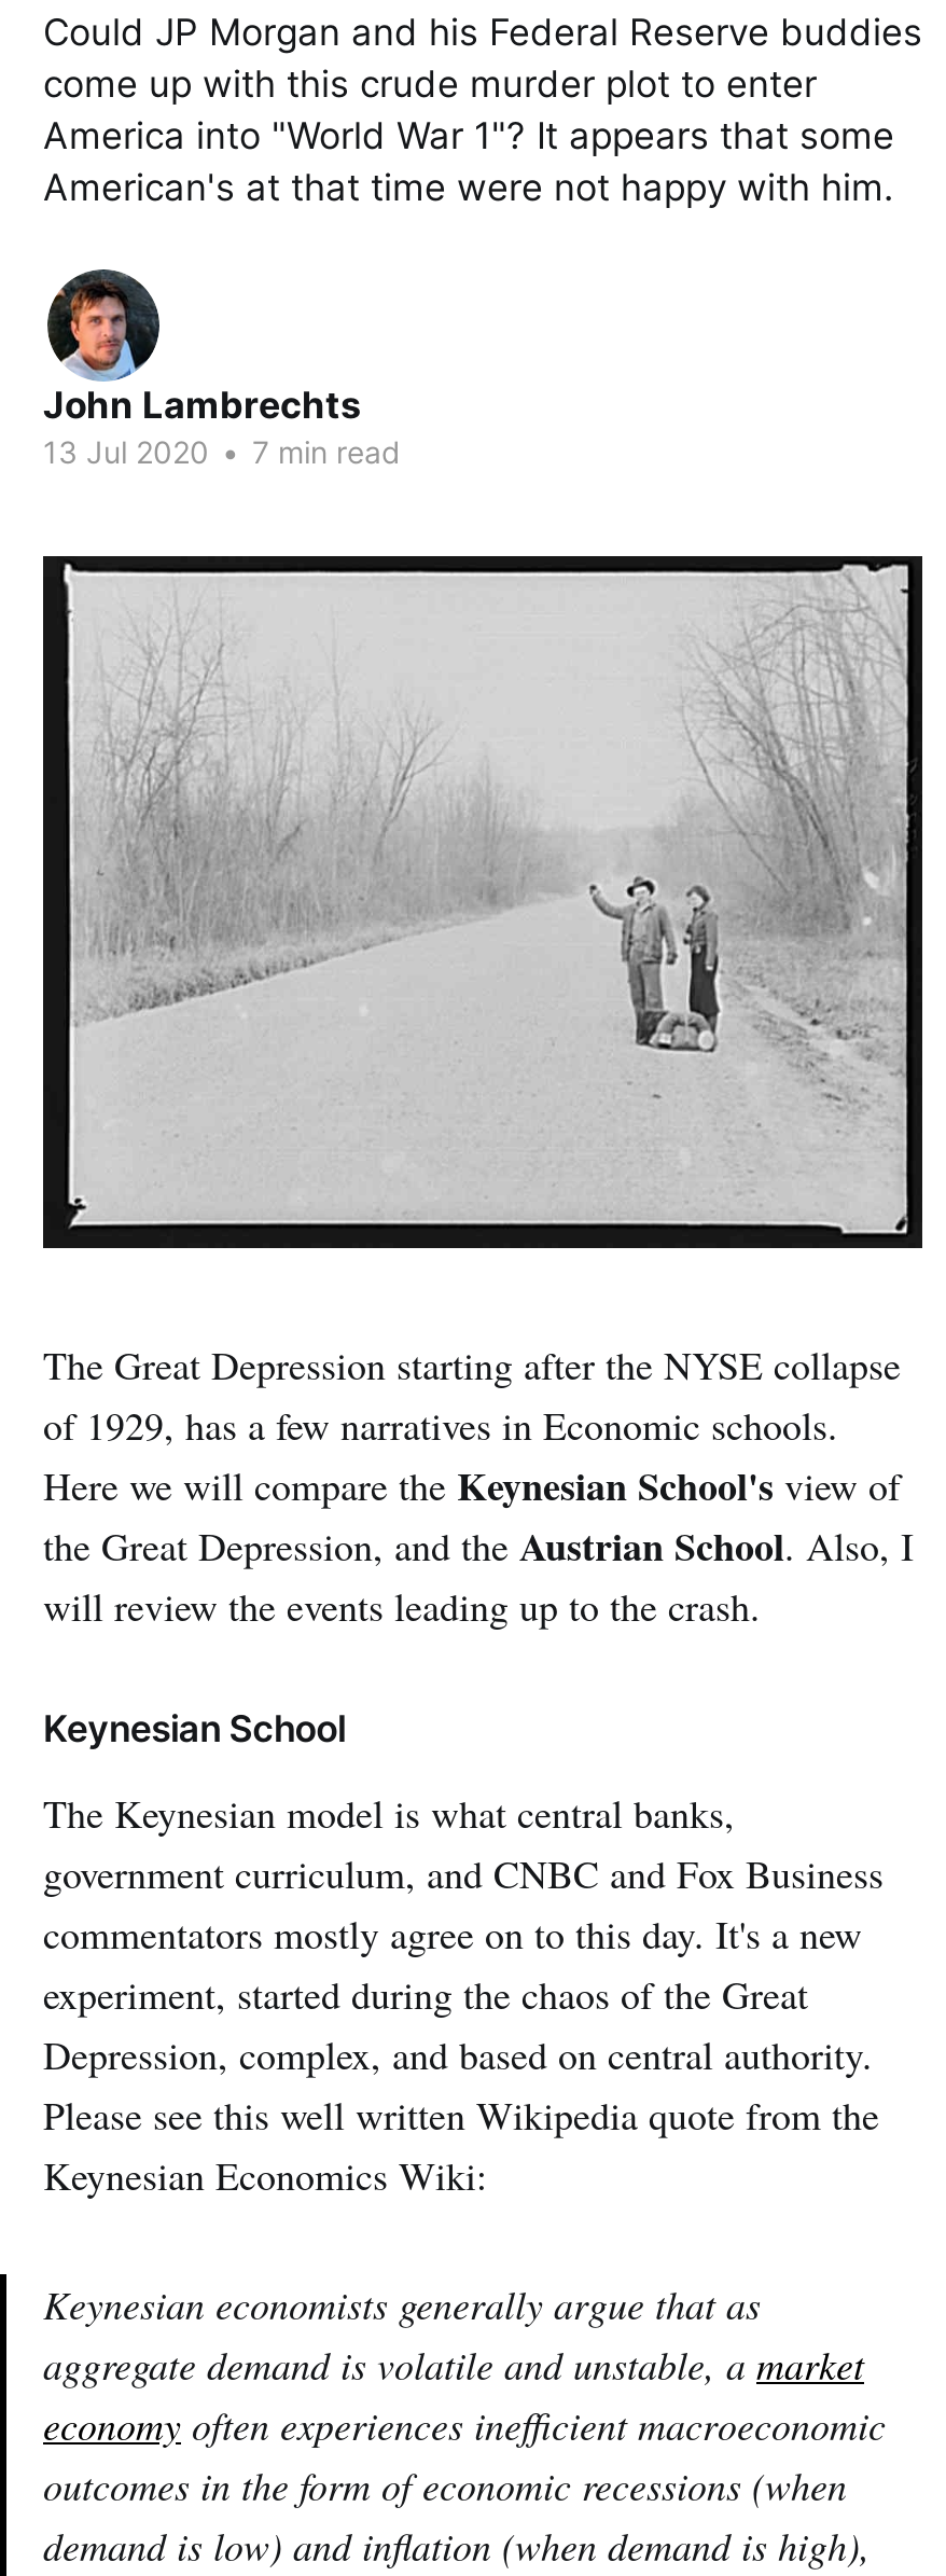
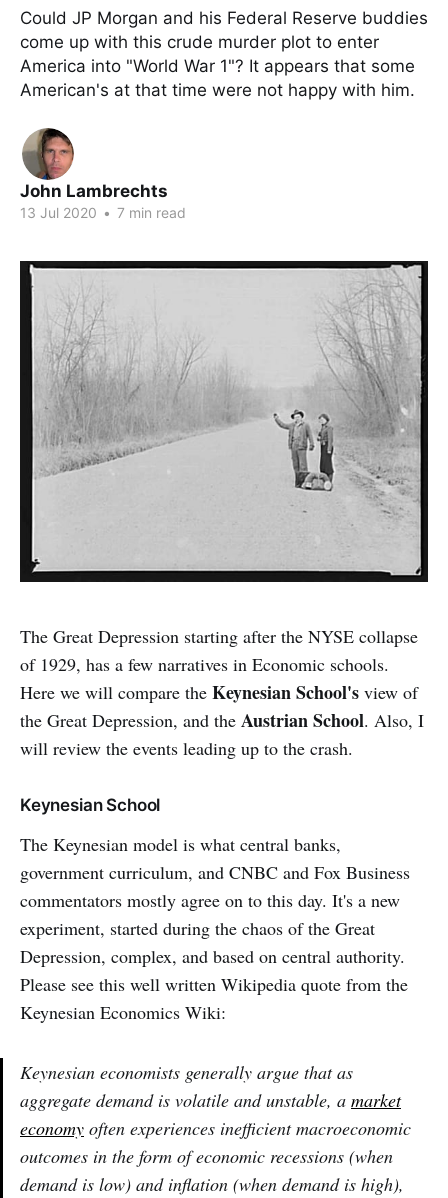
[50,272,162,379] [image] -> [22,128,74,179] [image]

